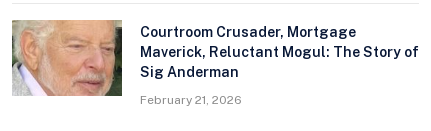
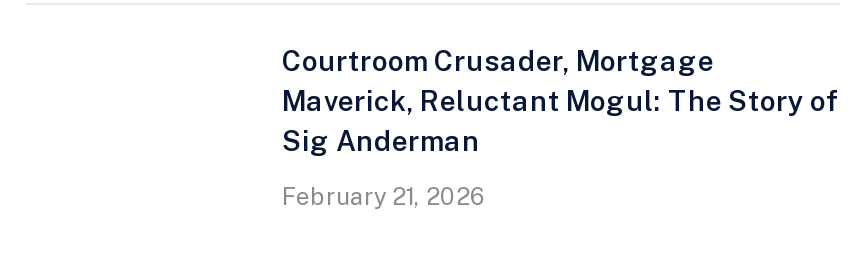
[11,19,123,97] [image] -> none

